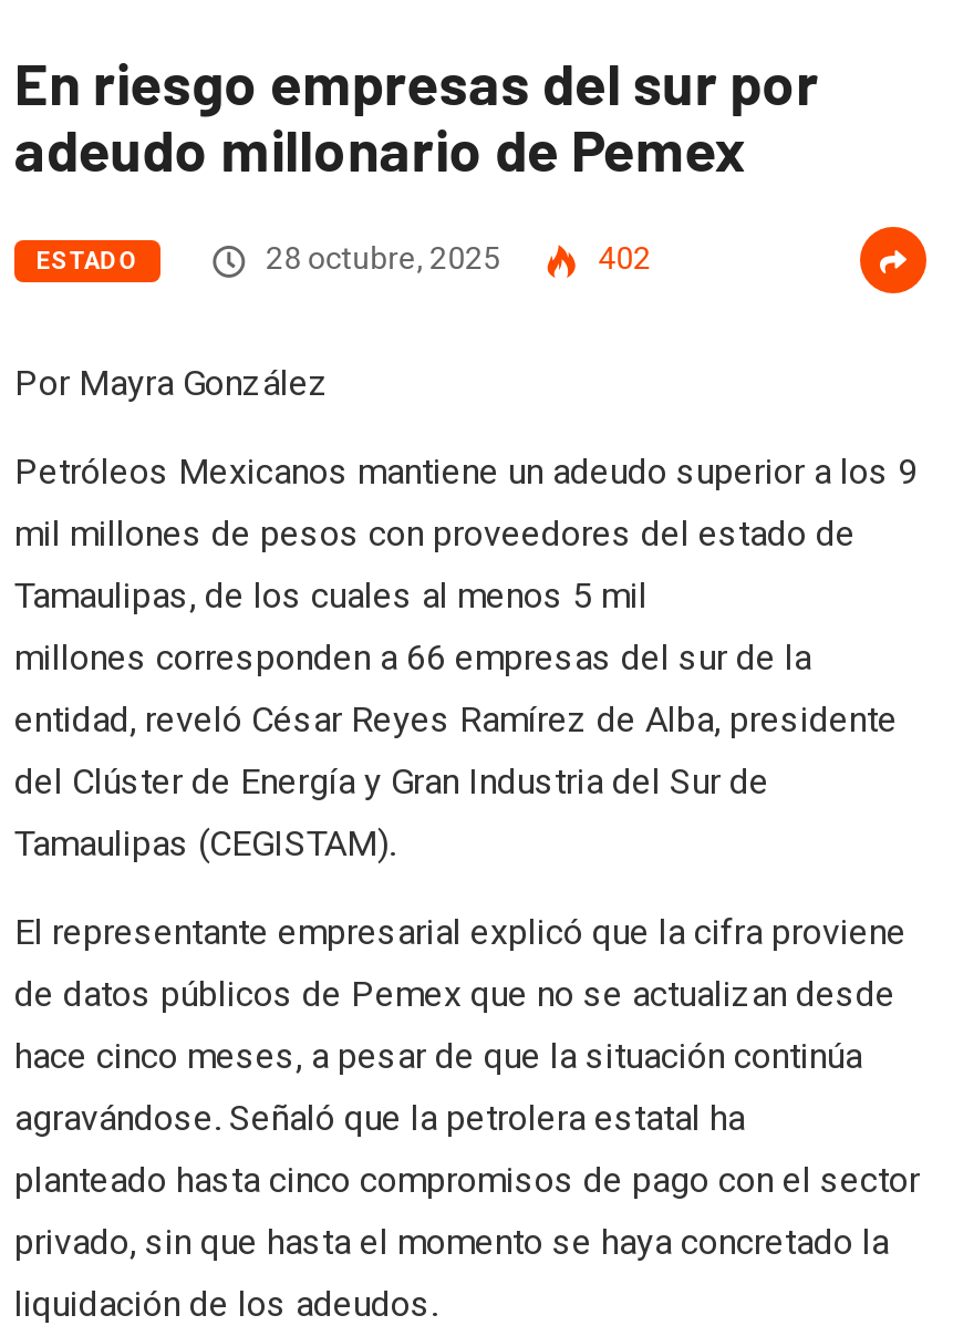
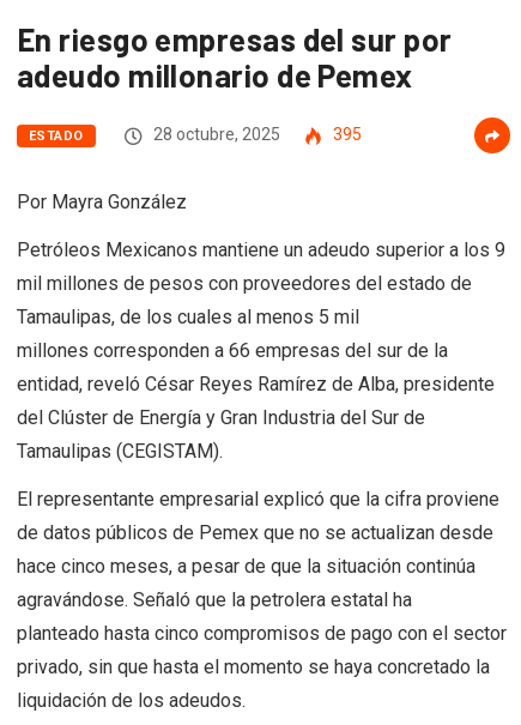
[591,241,651,276] 402 -> [329,125,361,144] 395

